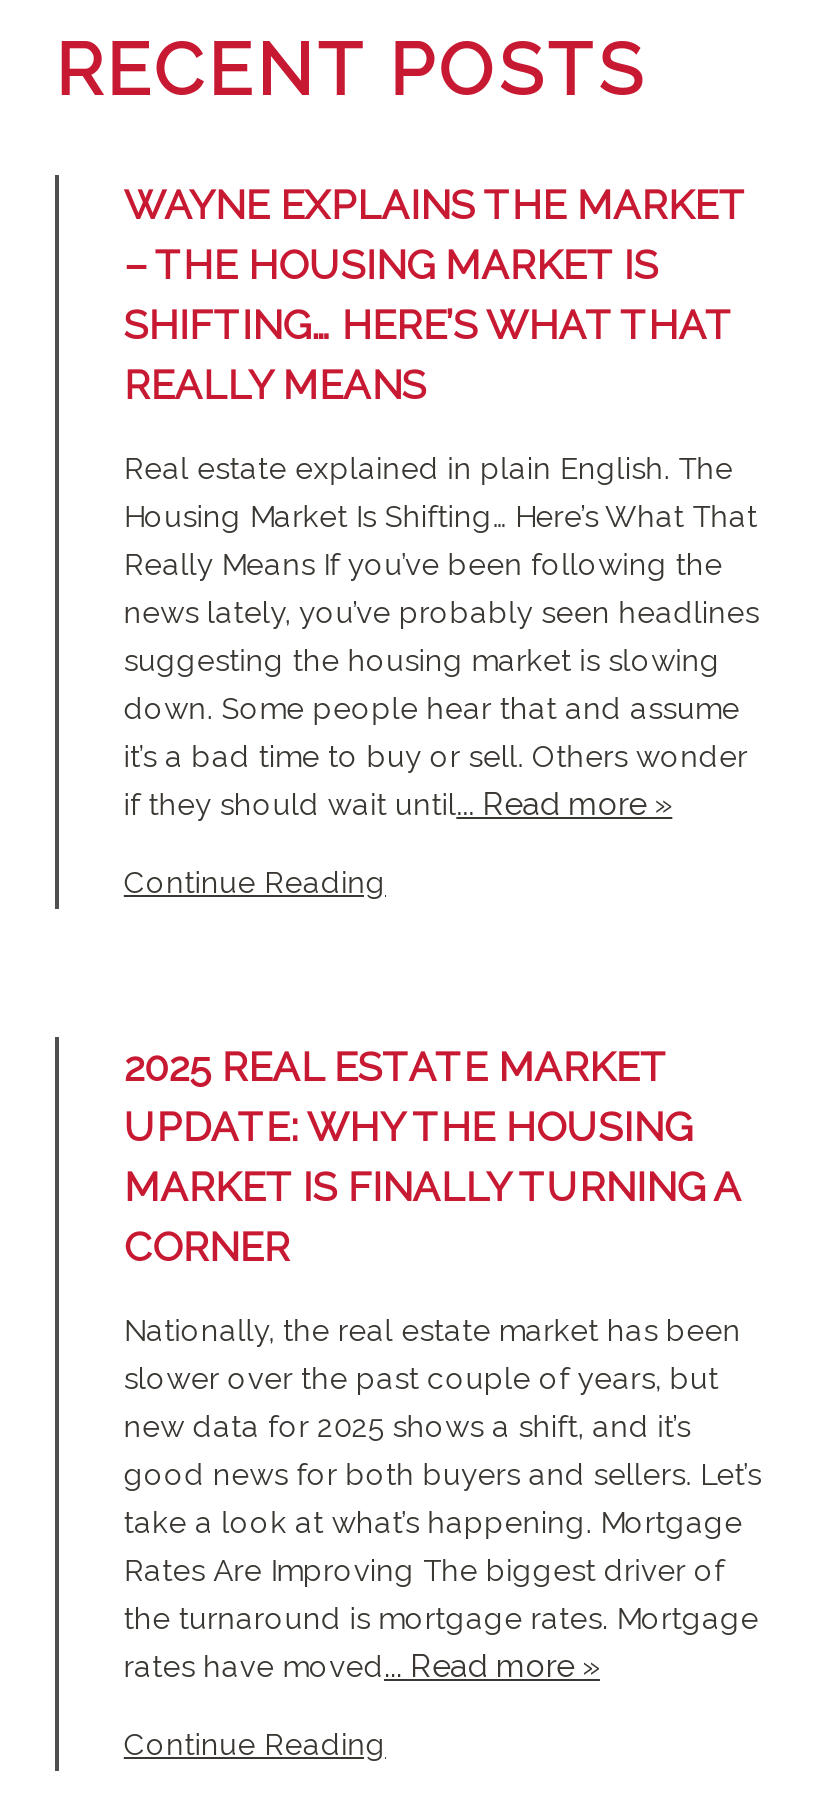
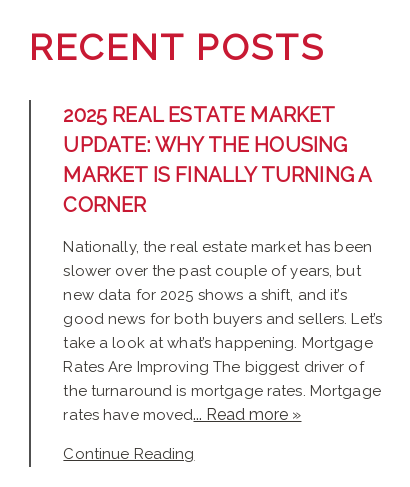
[124,181,759,901] WAYNE EXPLAINS THE MARKET | – THE HOUSING MARKET IS | SHIFTING… HERE’S WHAT THAT | REALLY MEANS | Real estate explained in plain English. The | Housing Market Is Shifting… Here’s What That | Really Means If you’ve been following the | news lately, you’ve probably seen headlines | suggesting the housing market is slowing | down. Some people hear that and assume | it’s a bad time to buy or sell. Others wonder | if they should wait until... Read more » | Continue Reading -> none

